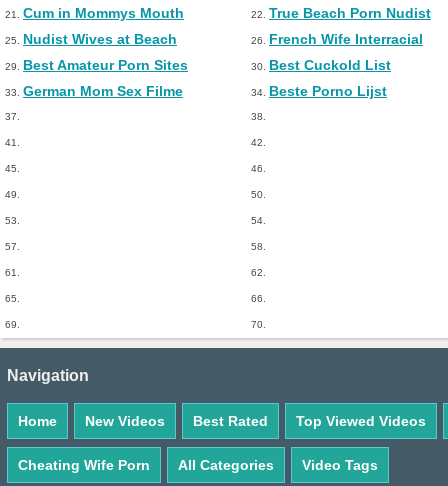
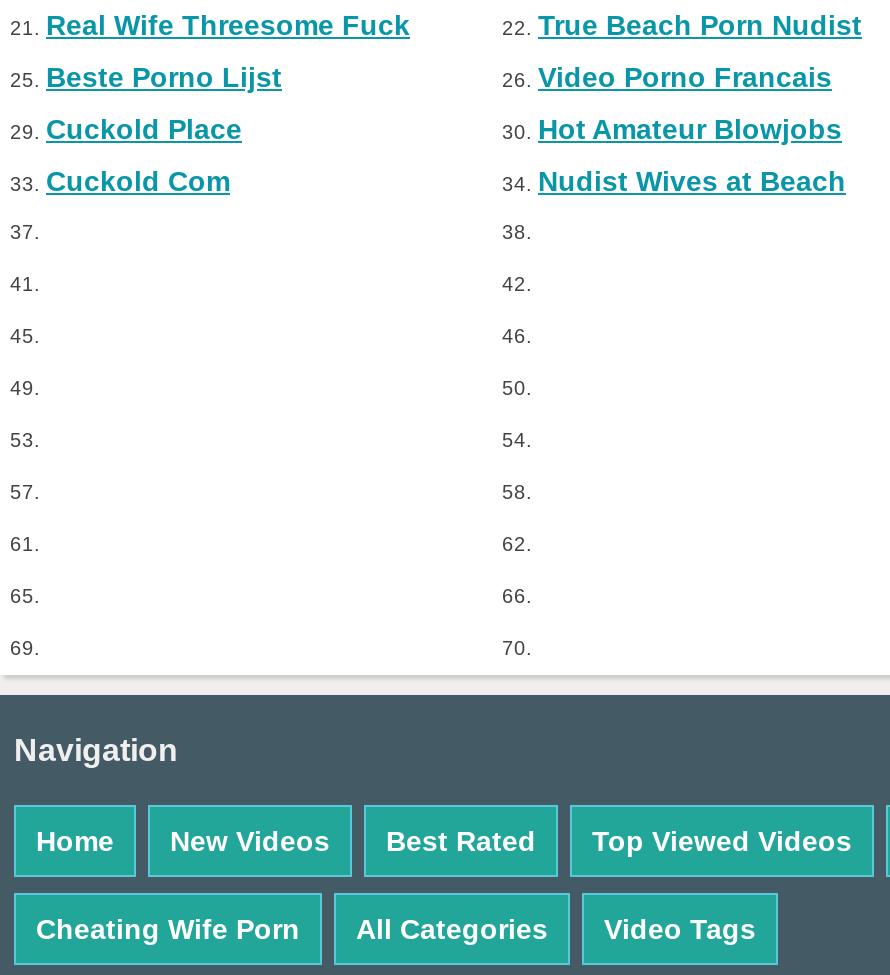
[5,5,184,21] 21. Cum in Mommys Mouth -> [10,9,410,41] 21. Real Wife Threesome Fuck
[5,31,423,47] 25. Nudist Wives at Beach | 26. French Wife Interracial -> [10,61,832,93] 25. Beste Porno Lijst | 26. Video Porno Francais
[5,57,391,73] 29. Best Amateur Porn Sites | 30. Best Cuckold List -> [10,113,842,145] 29. Cuckold Place | 30. Hot Amateur Blowjobs
[5,83,387,99] 33. German Mom Sex Filme | 34. Beste Porno Lijst -> [10,165,846,197] 33. Cuckold Com | 34. Nudist Wives at Beach

